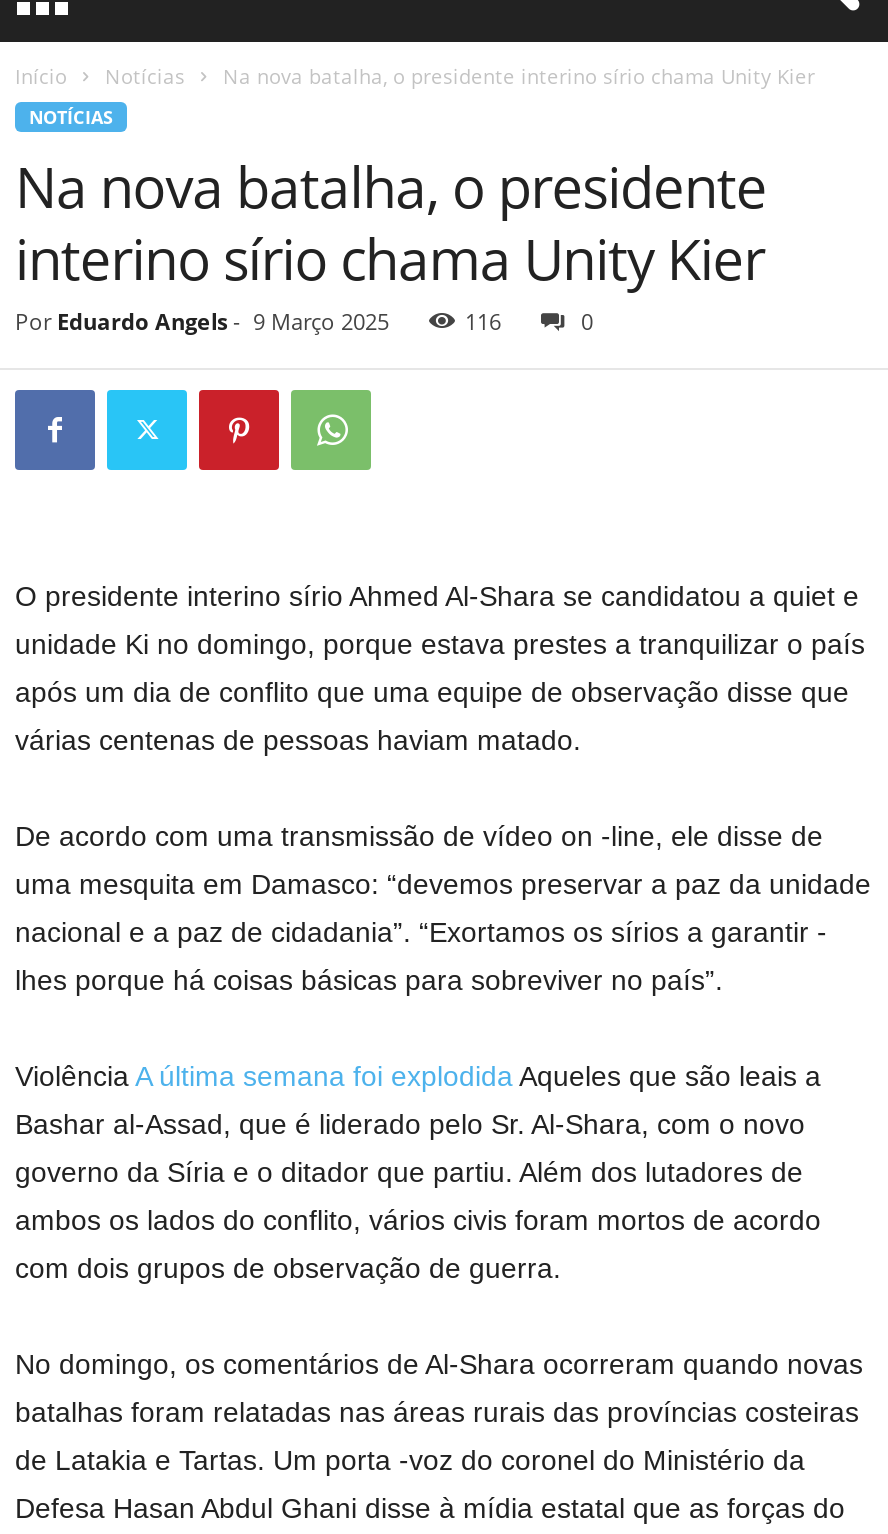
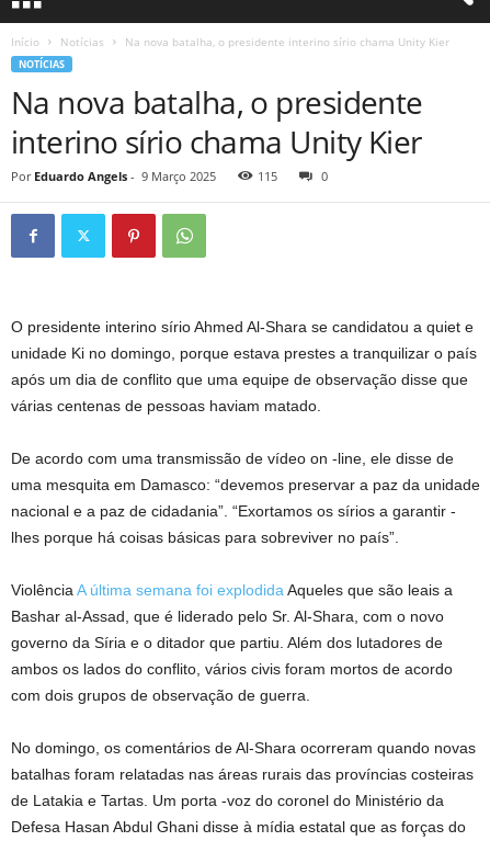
[465,306,501,336] 116 -> [258,168,277,184] 115

